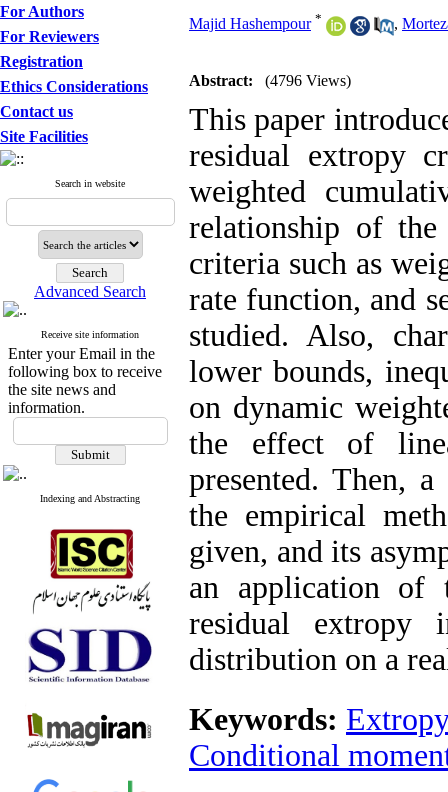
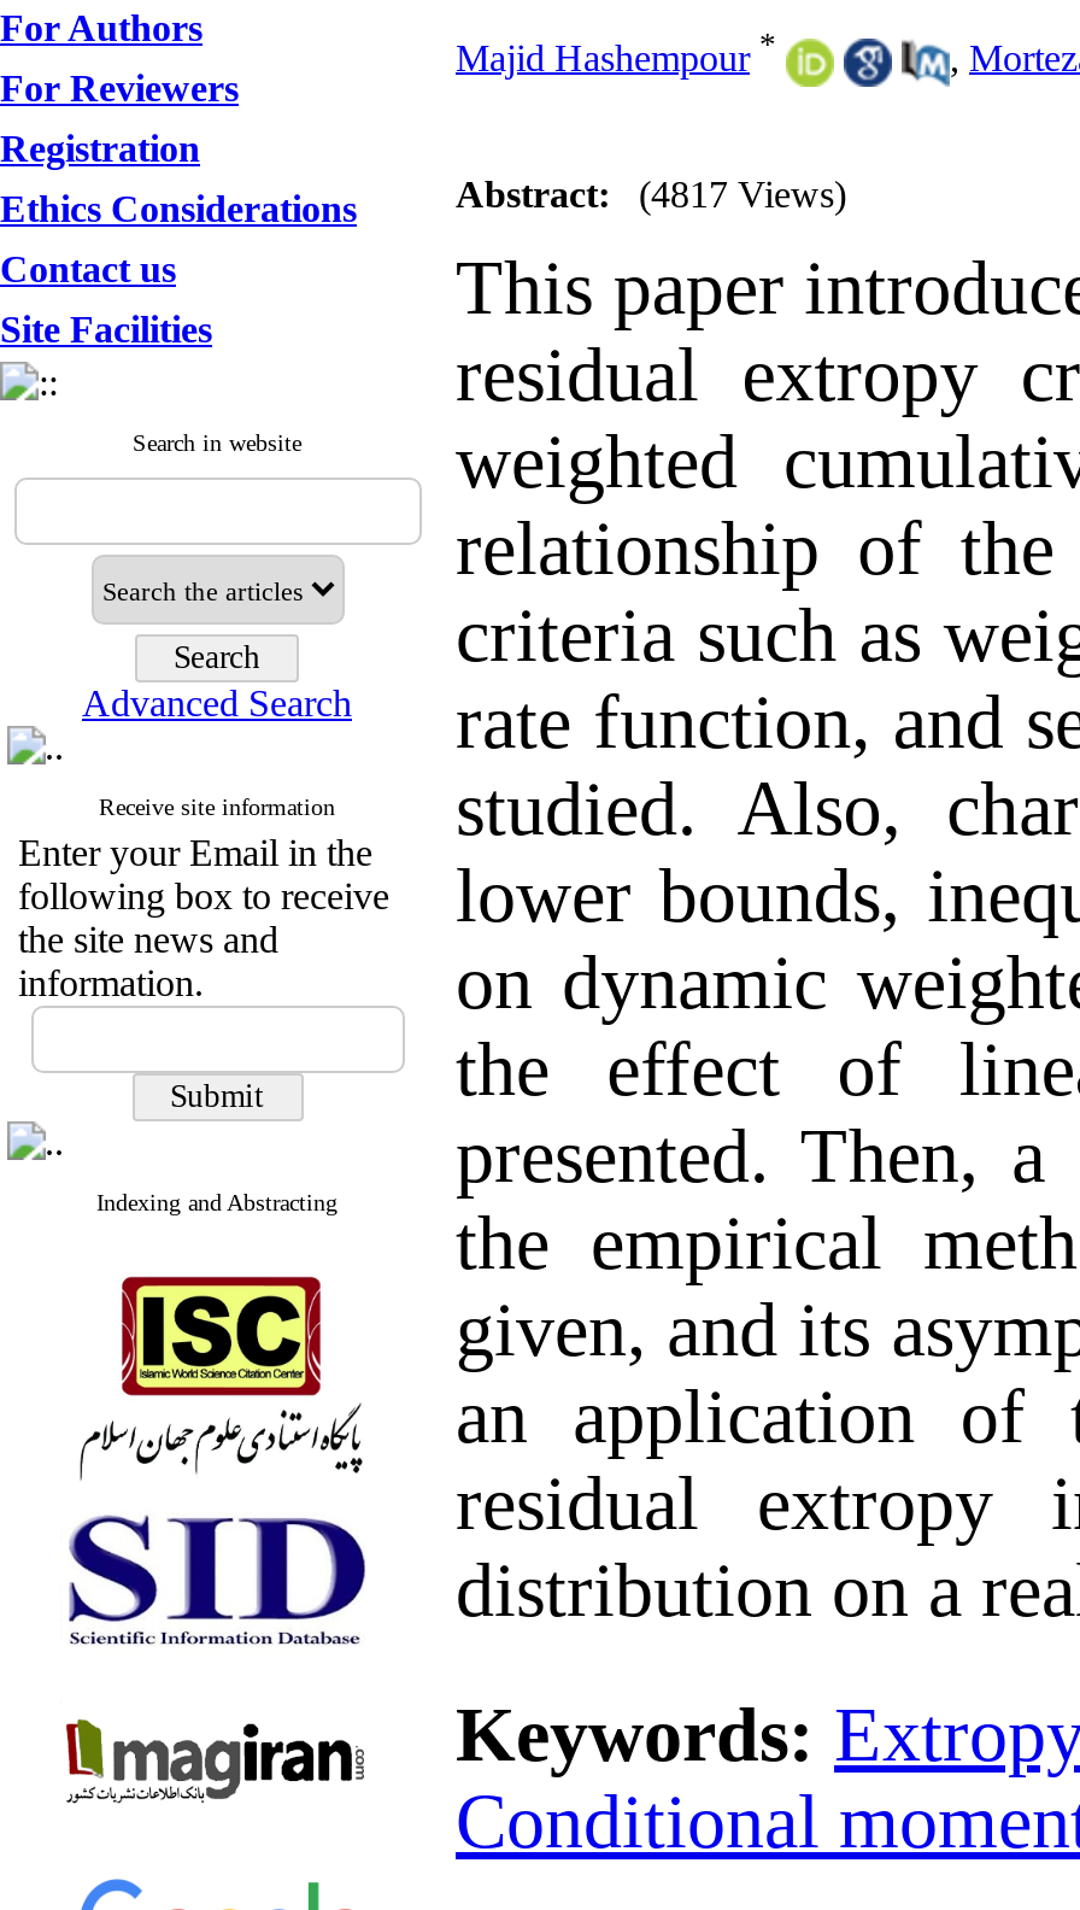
[189,72,351,89] Abstract: (4796 Views) -> [456,174,846,215] Abstract: (4817 Views)

